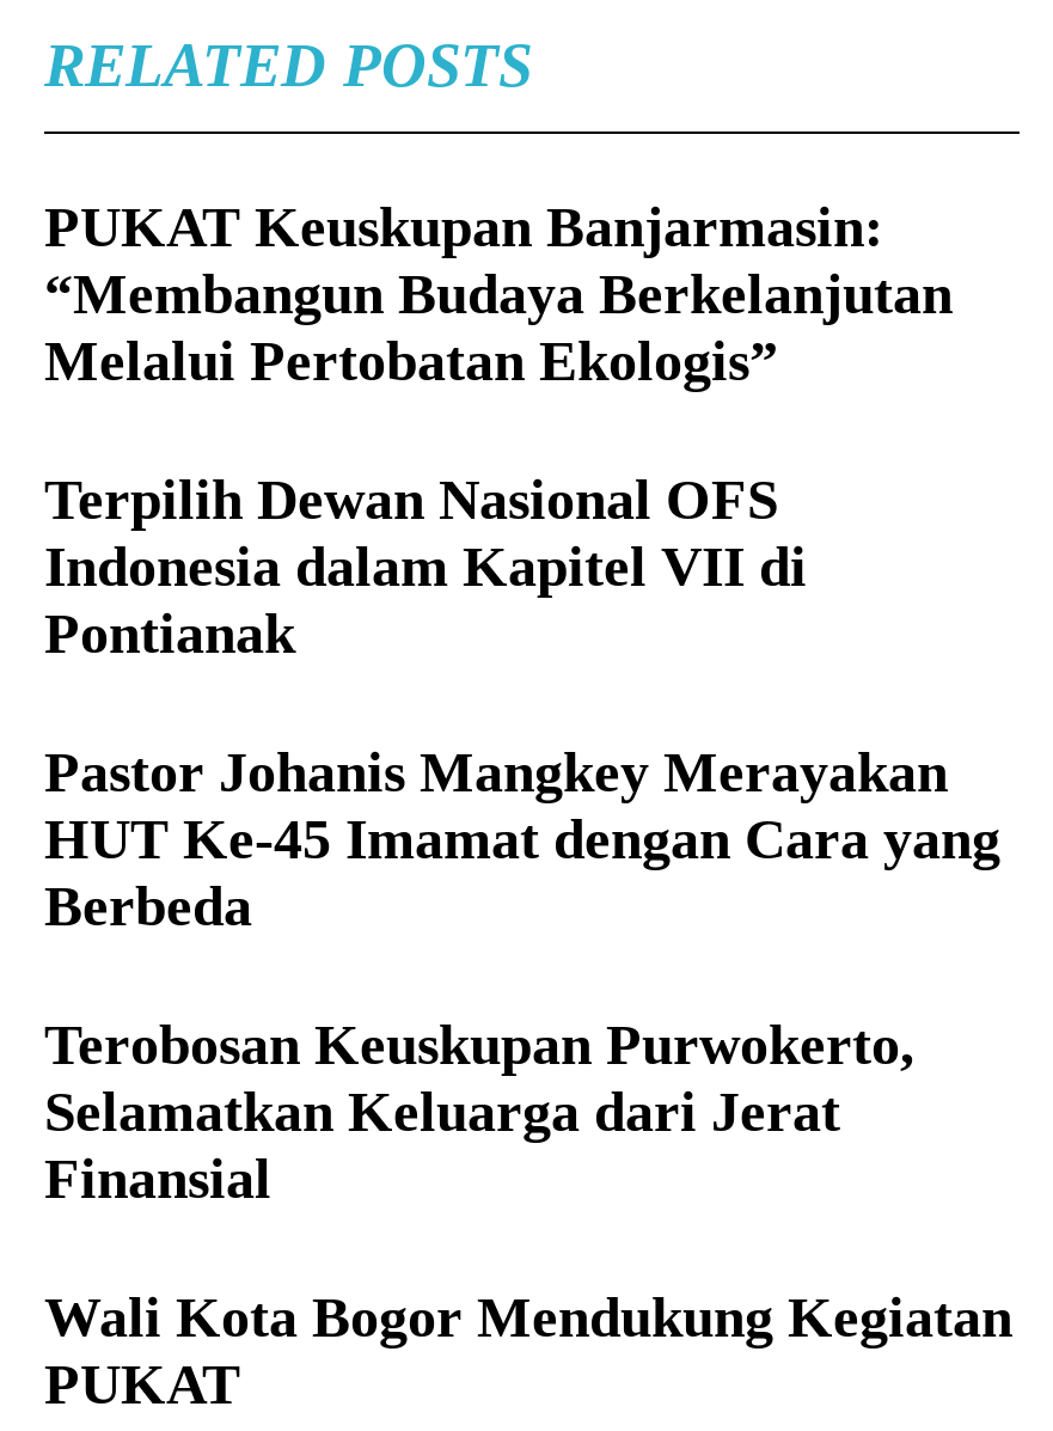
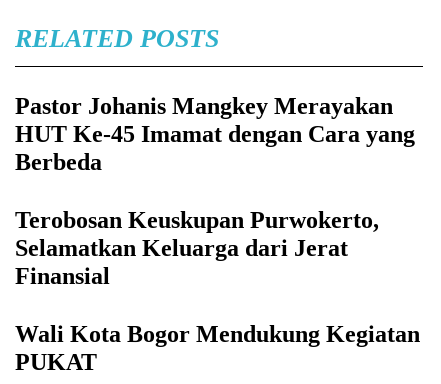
[44,196,953,664] PUKAT Keuskupan Banjarmasin: | “Membangun Budaya Berkelanjutan | Melalui Pertobatan Ekologis” | Terpilih Dewan Nasional OFS | Indonesia dalam Kapitel VII di | Pontianak -> none

